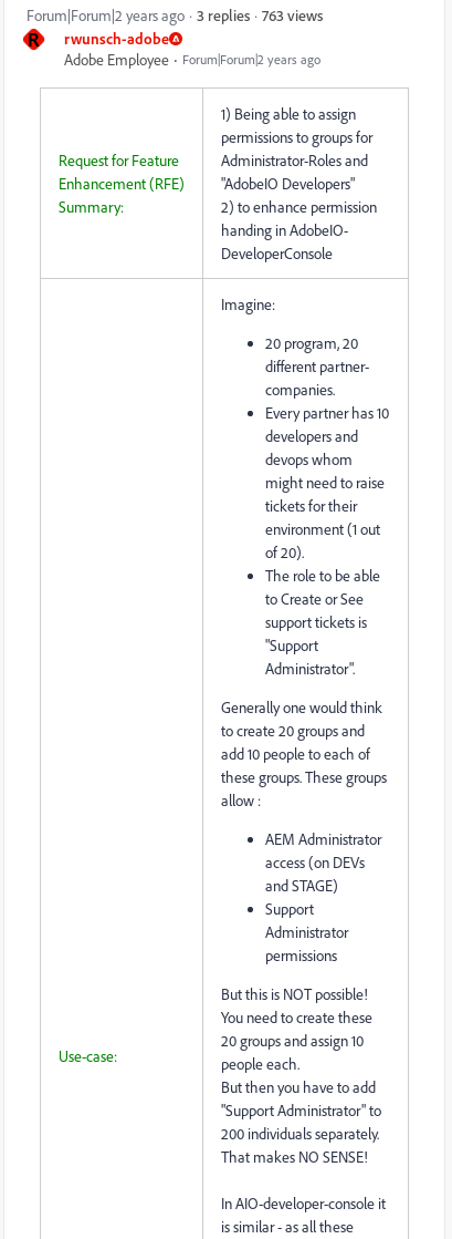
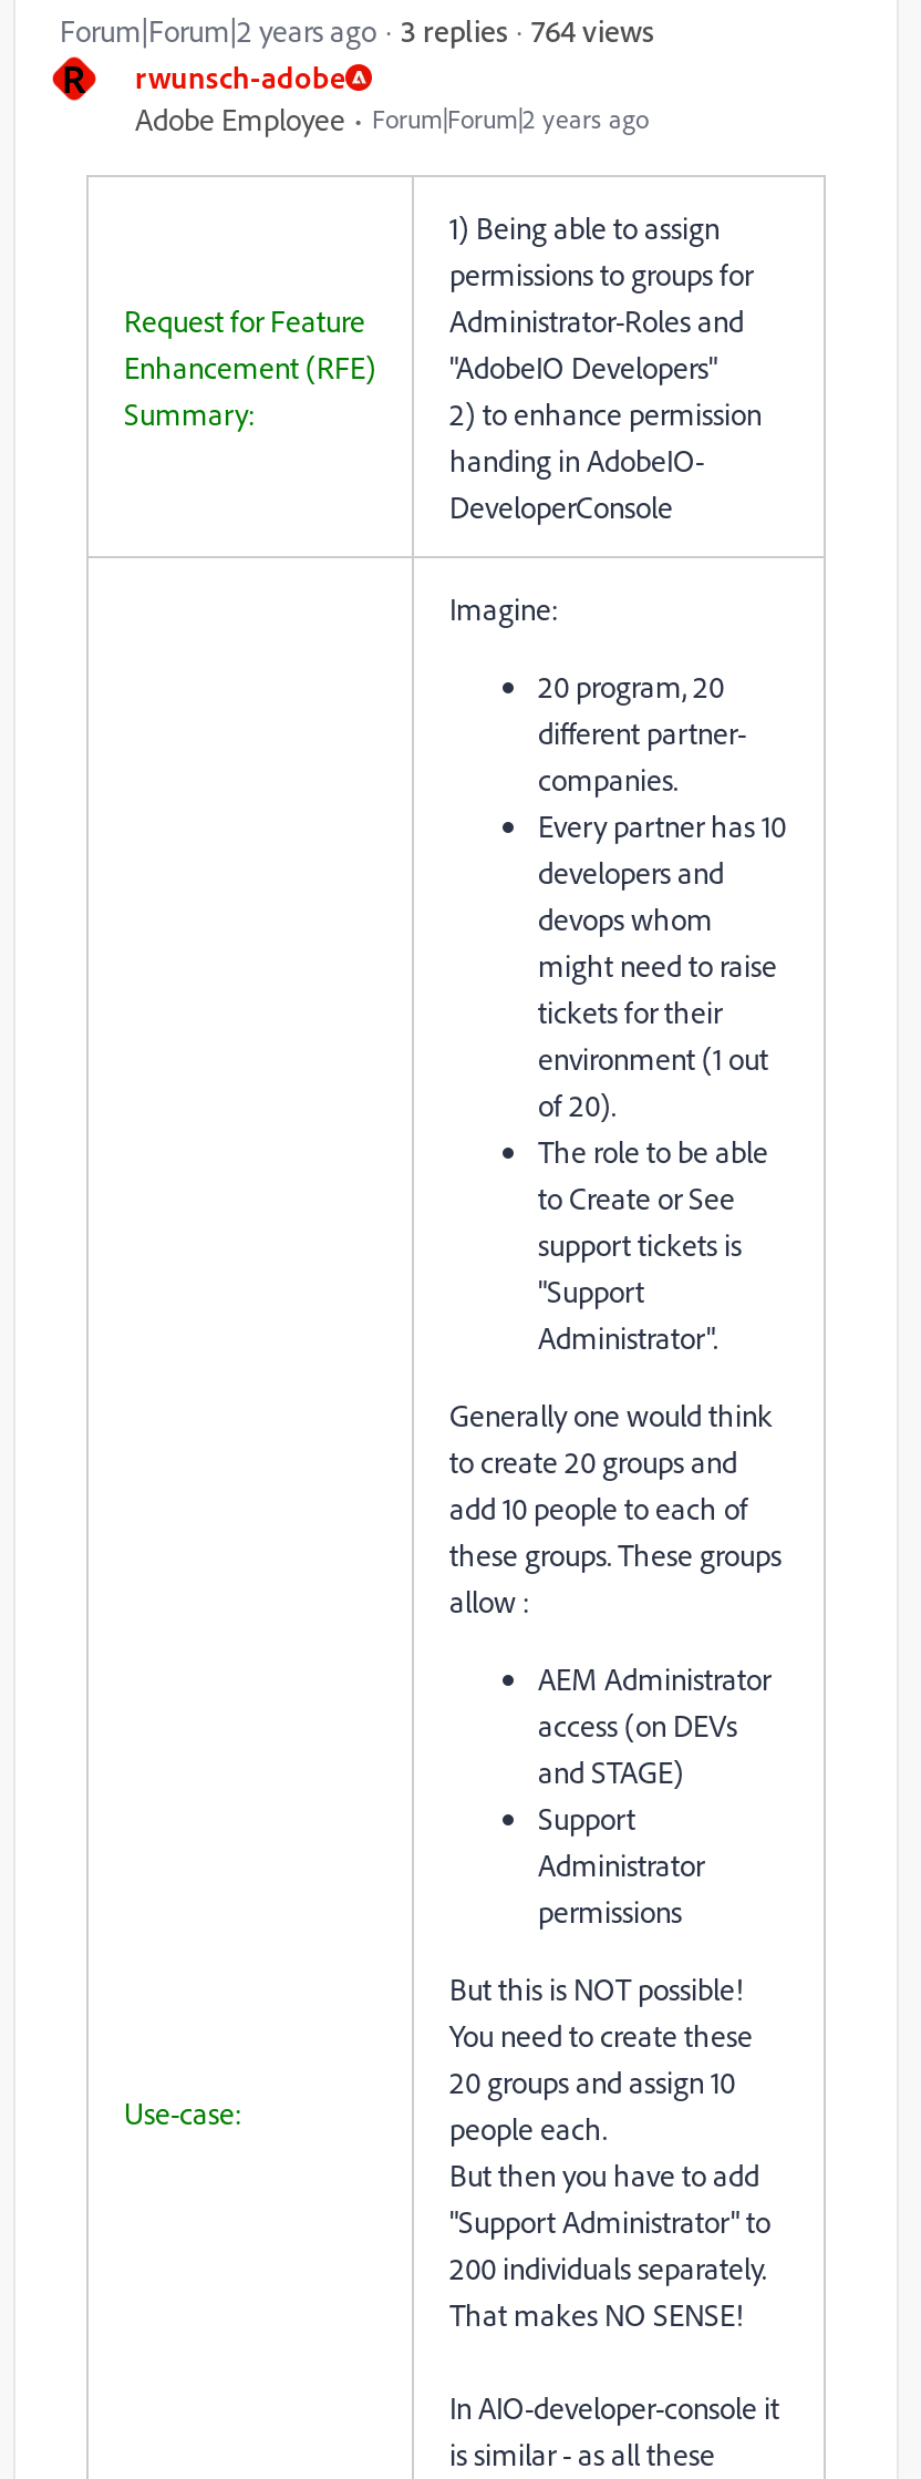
[262,5,323,24] 763 views -> [531,10,653,48] 764 views

